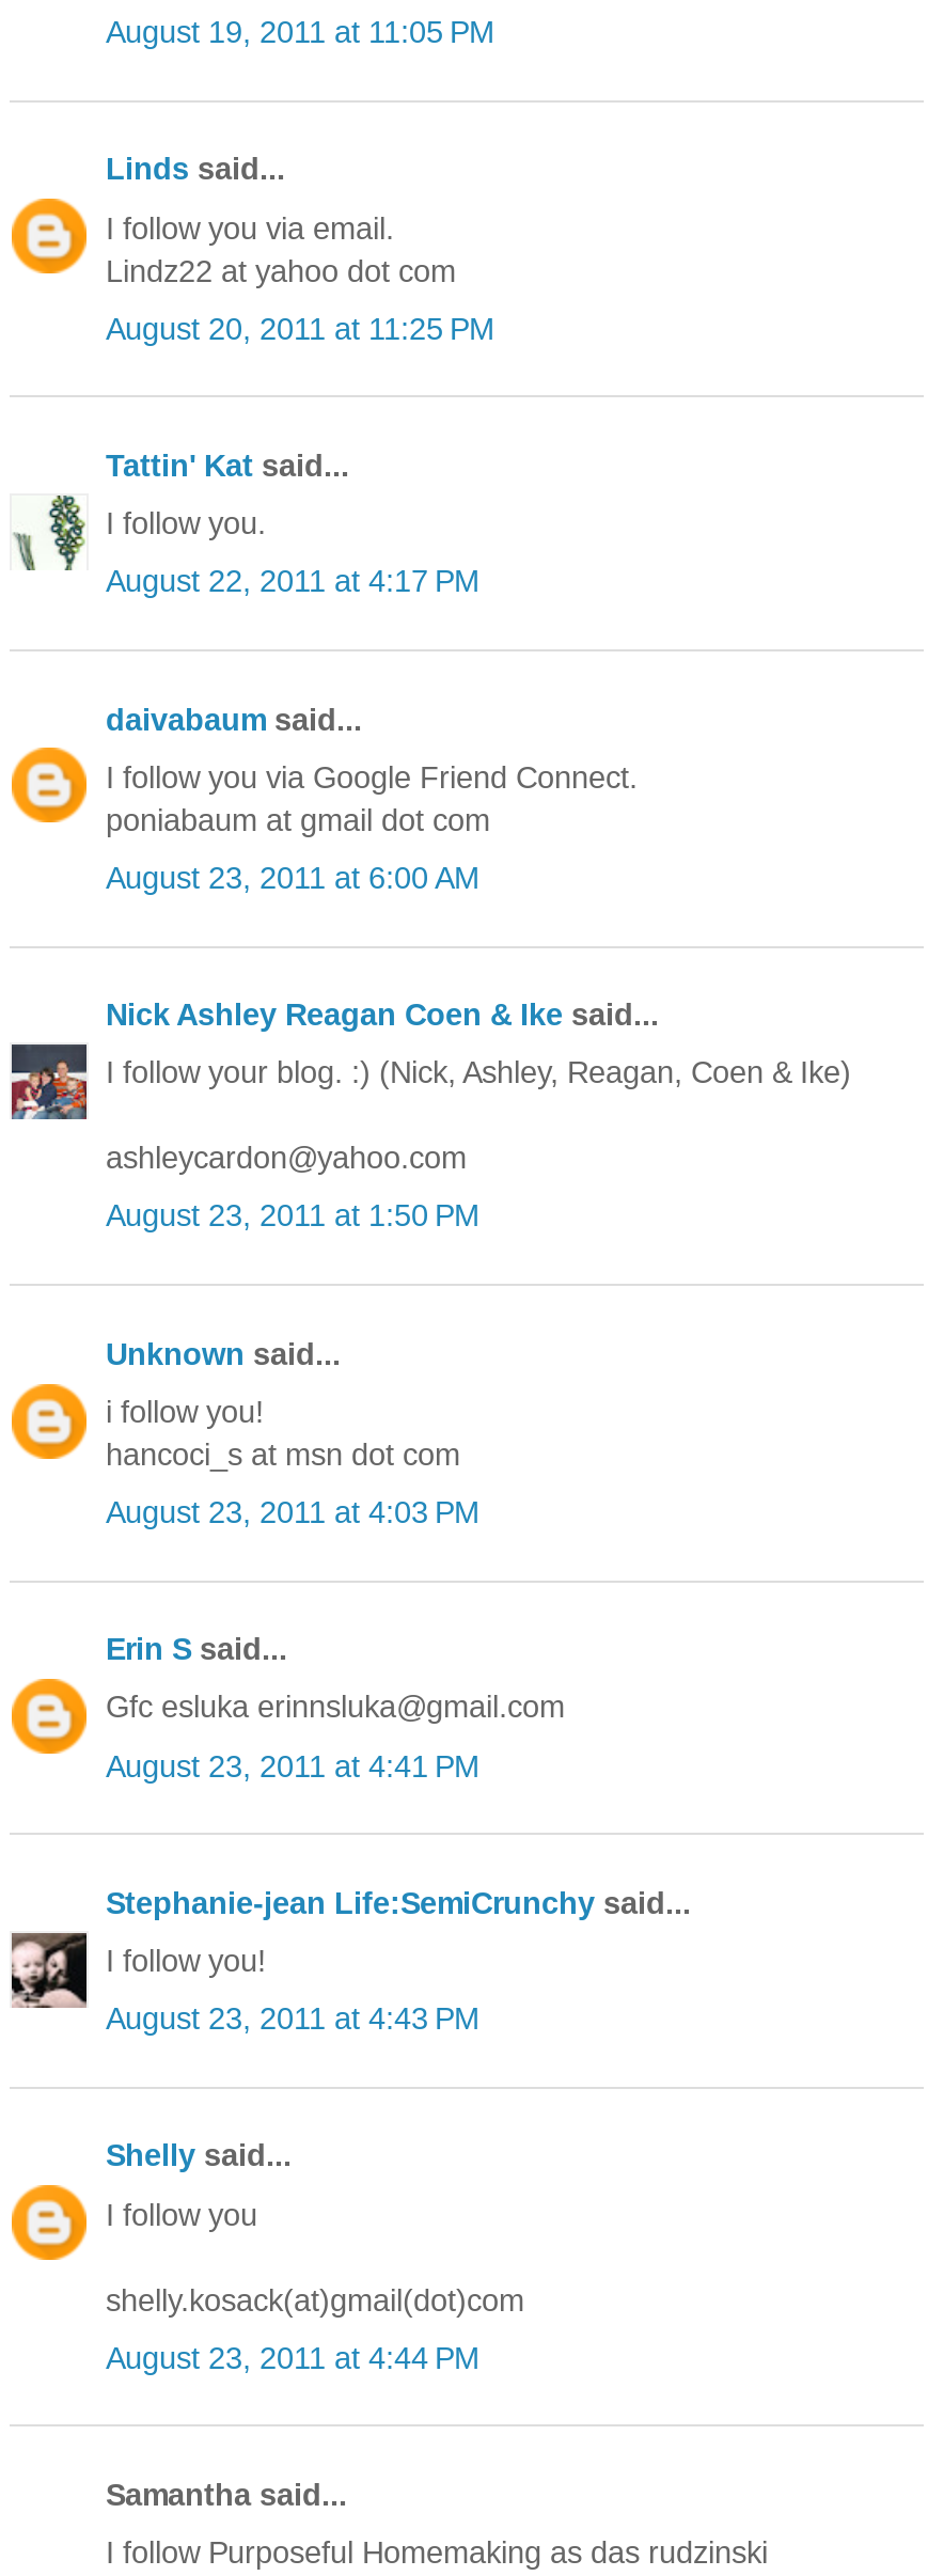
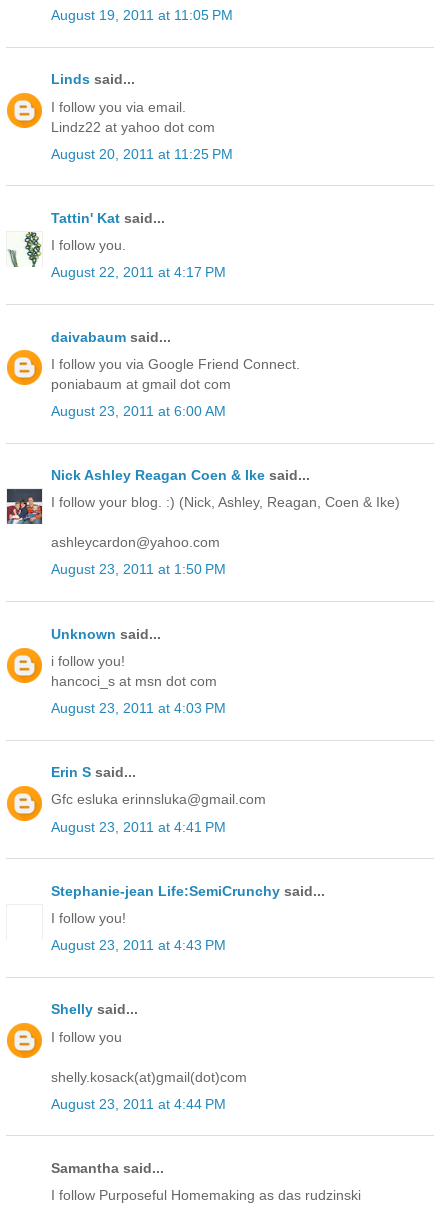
[10,1931,89,2010] [image] -> none

